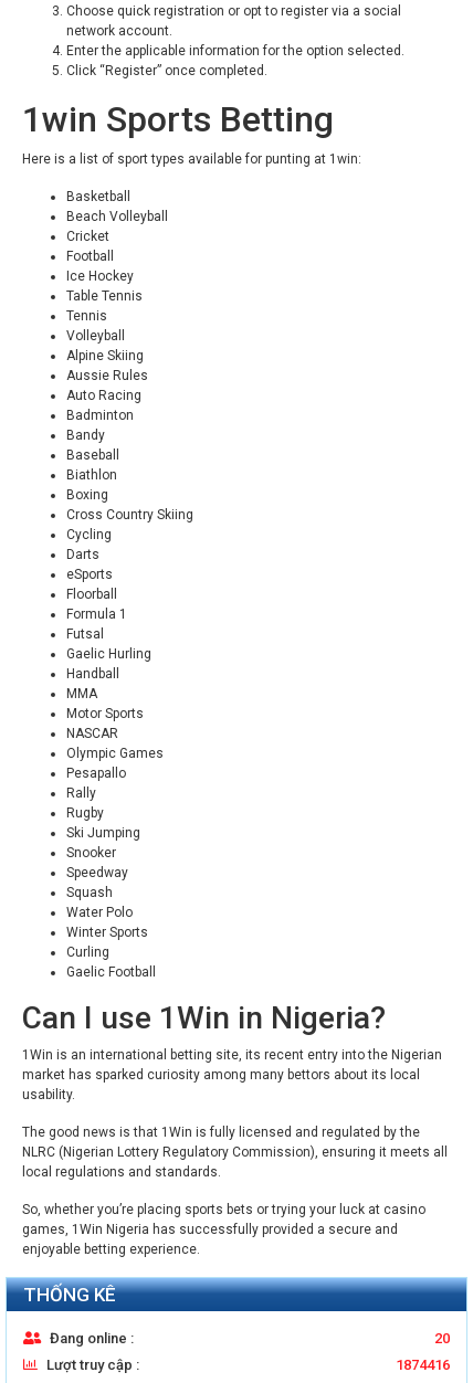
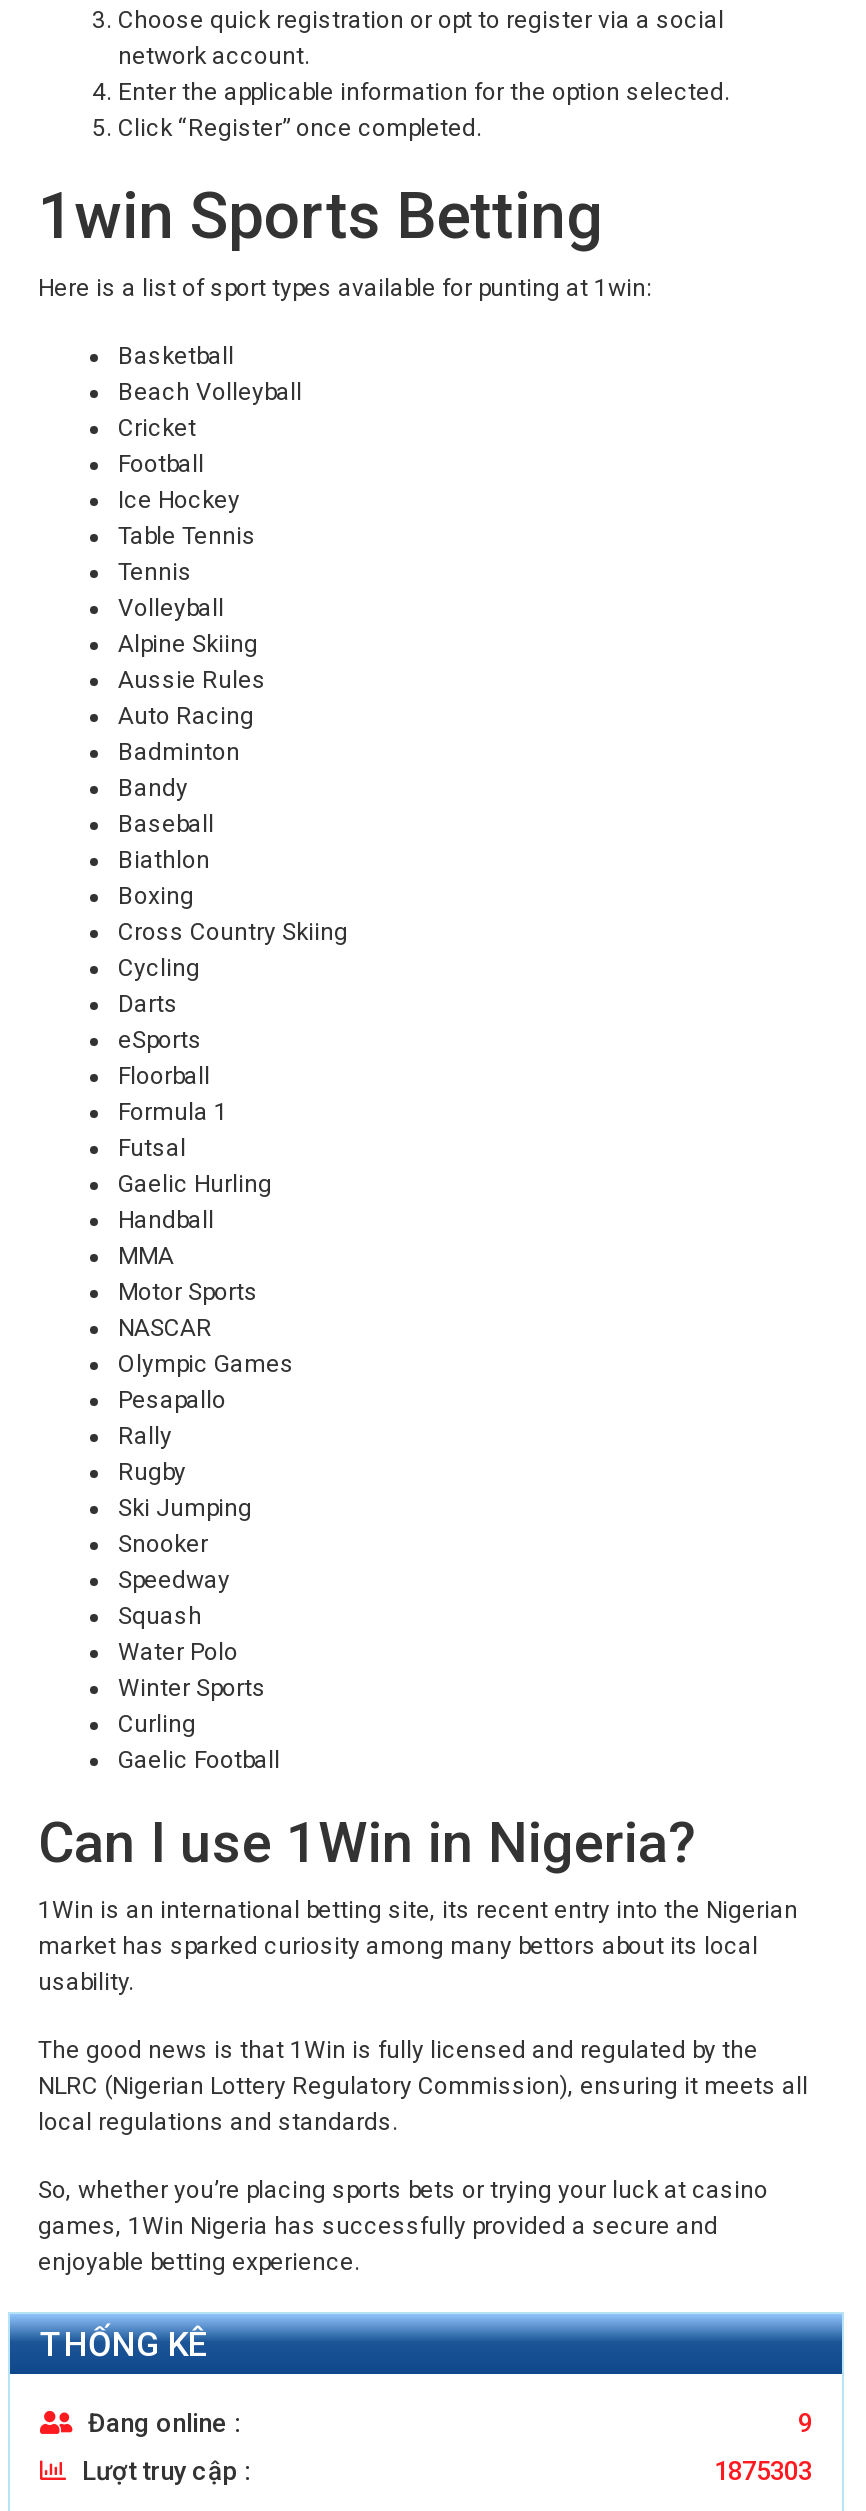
[434,1330,450,1347] 20 -> [798,2408,812,2438] 9
[396,1356,450,1373] 1874416 -> [714,2456,812,2486] 1875303

